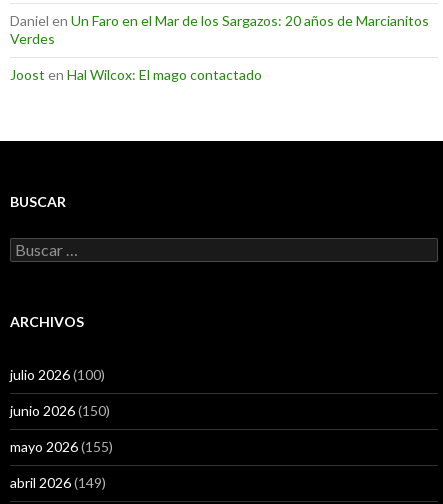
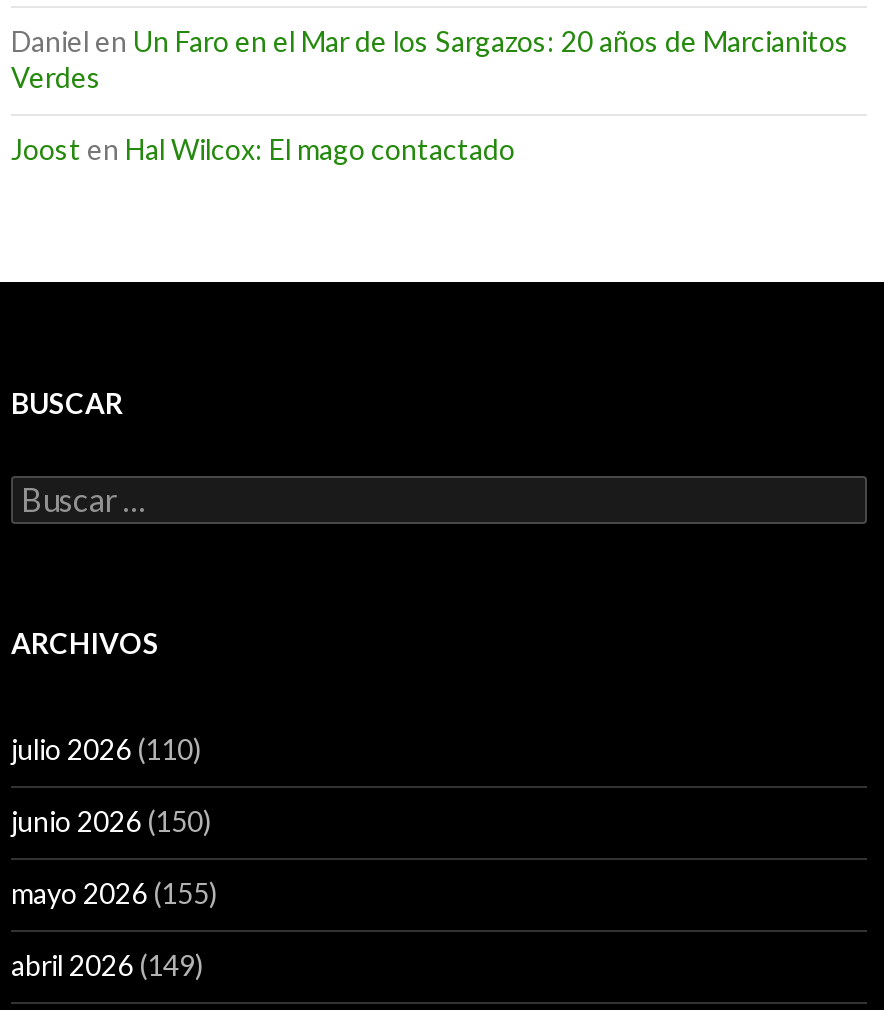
[10,366,105,383] julio 2026 (100) -> [11,732,201,766] julio 2026 (110)

